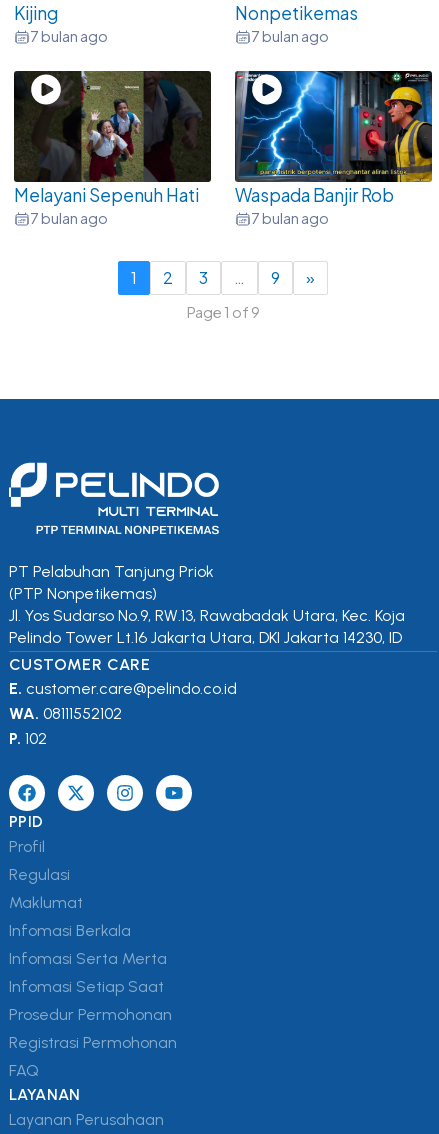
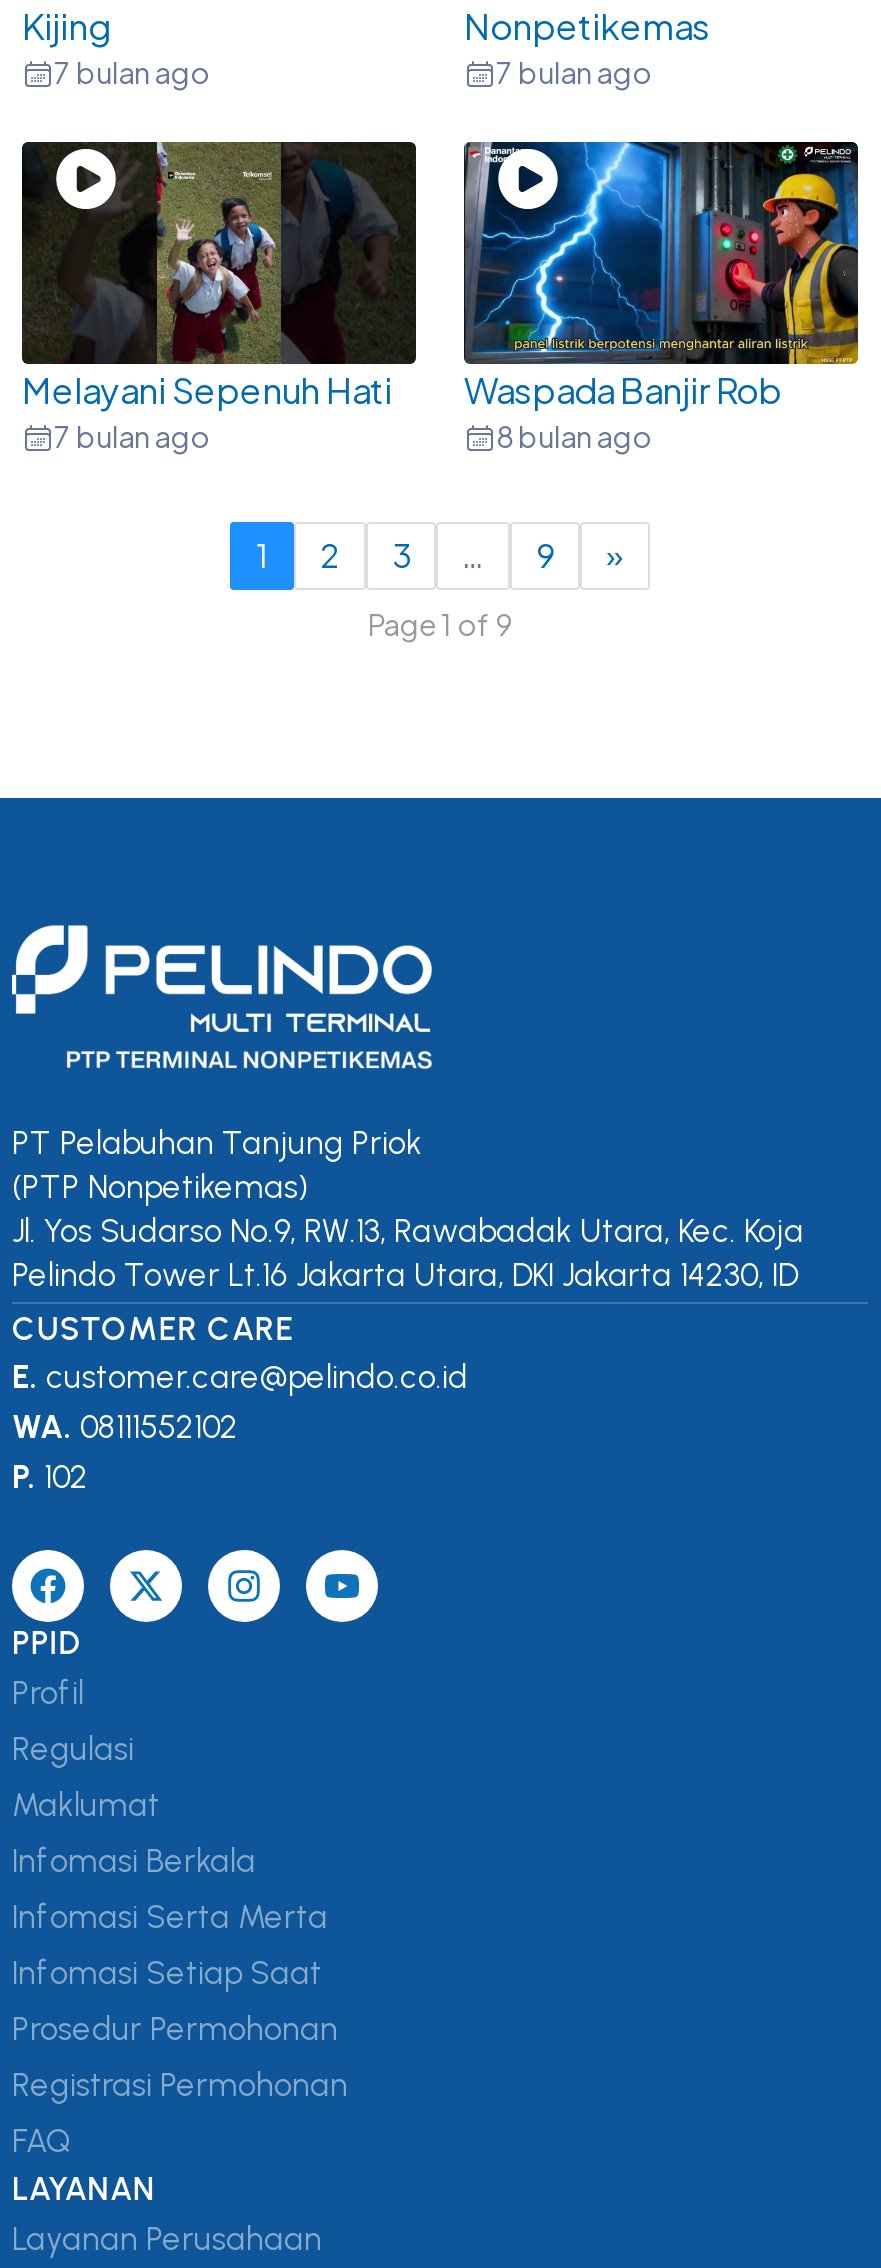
[251,209,329,227] 7 bulan ago -> [496,418,652,454] 8 bulan ago

